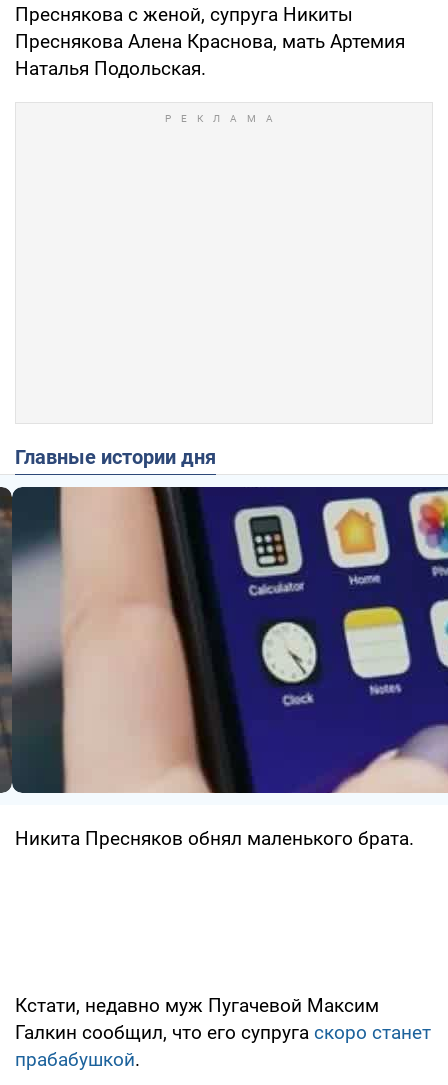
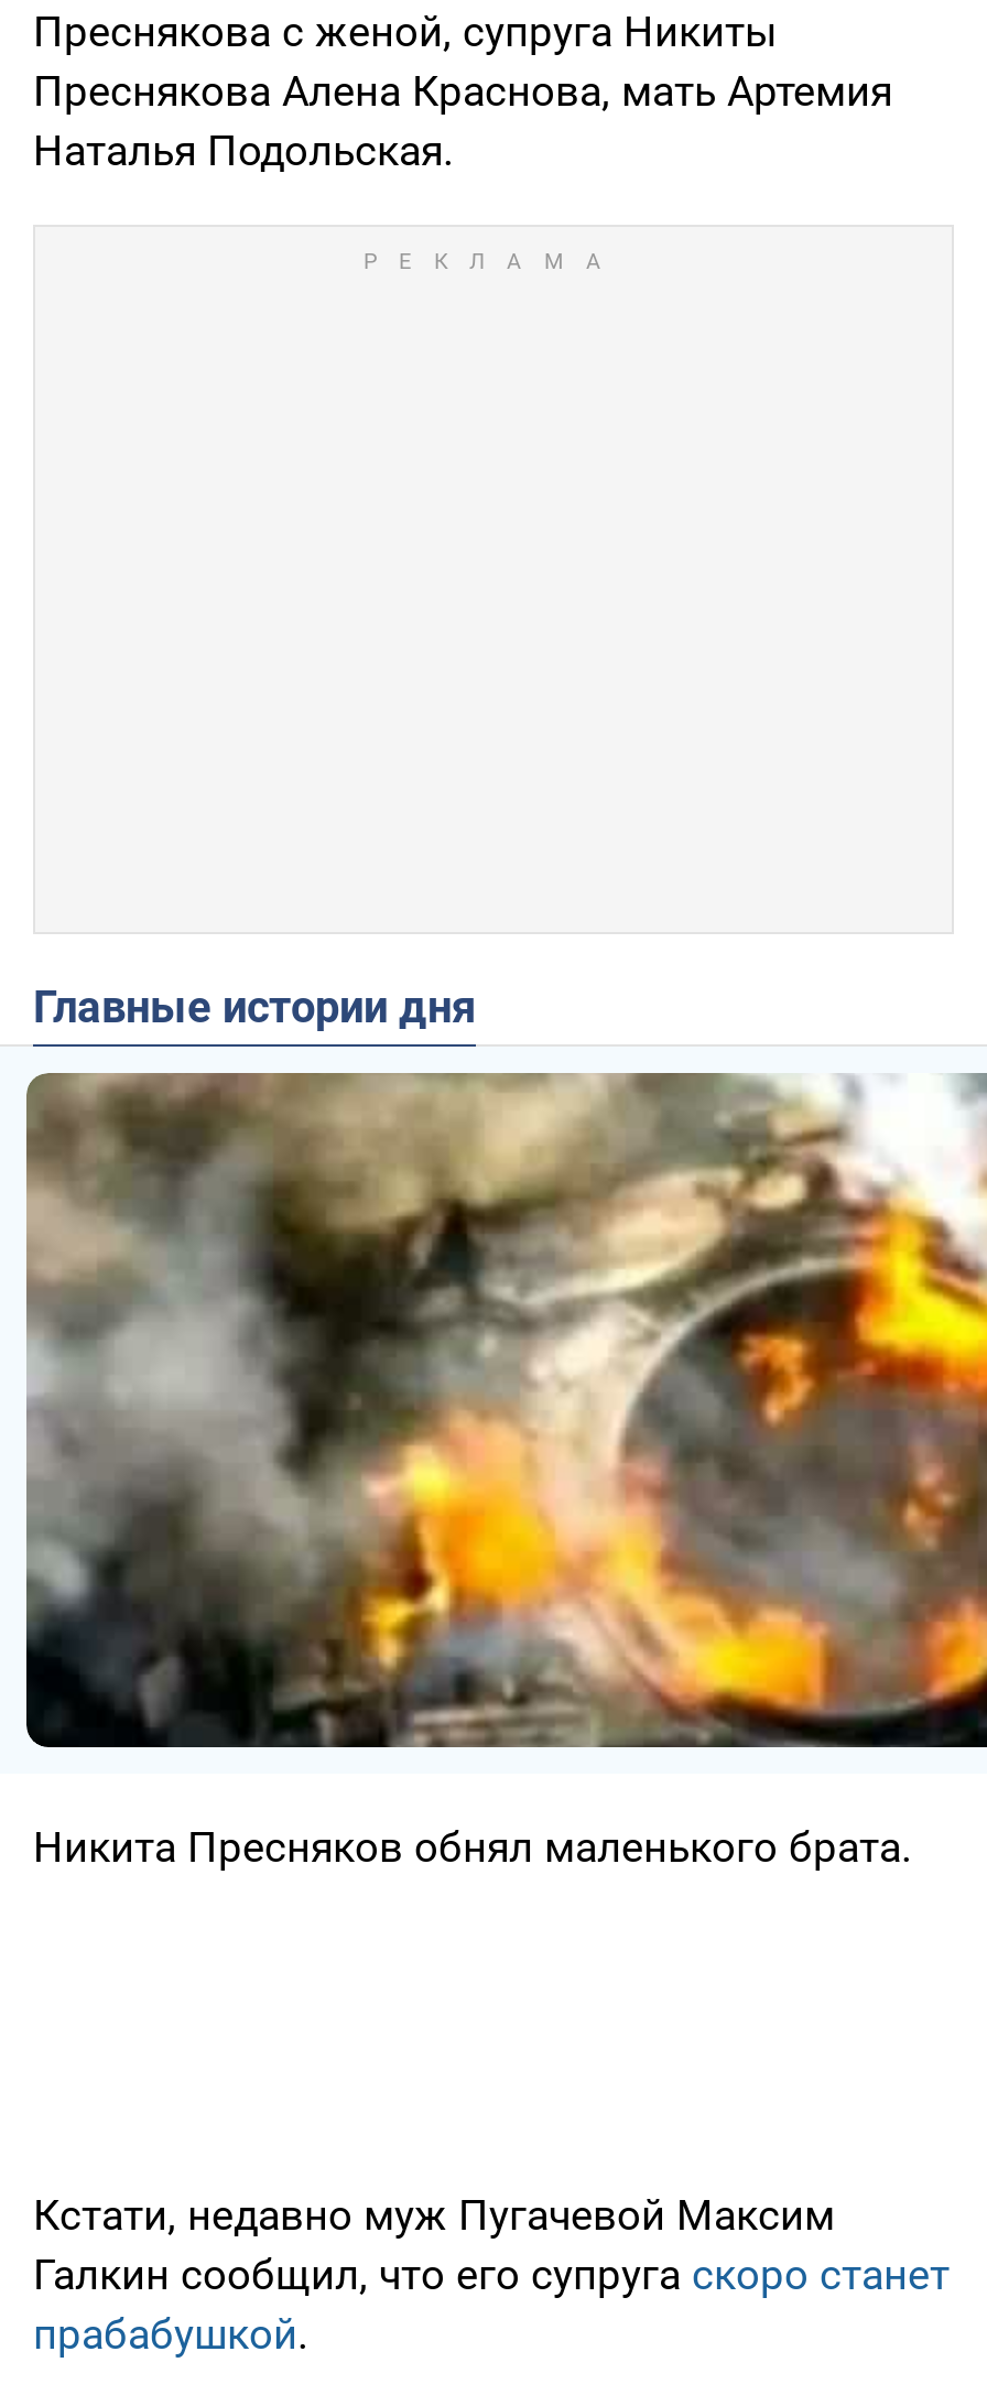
[3,486,445,794] [image] -> [7,1071,980,1749] [image]

